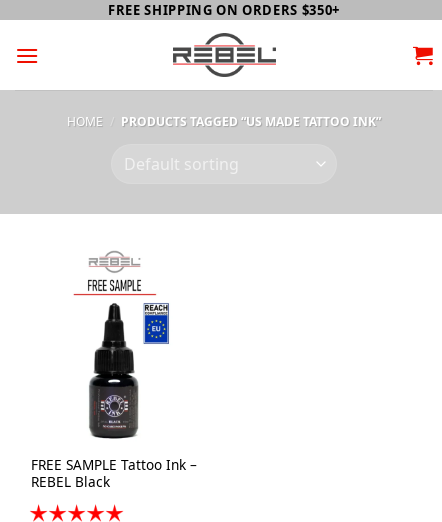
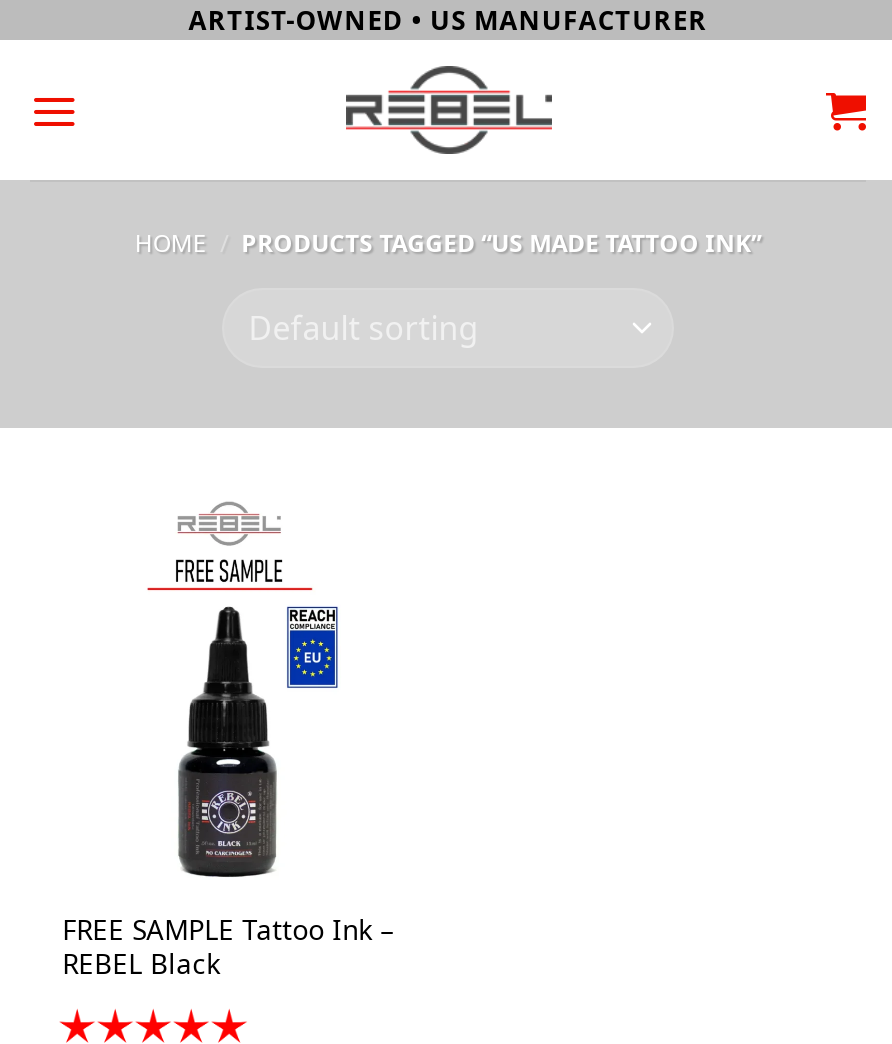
[108,1,340,19] FREE SHIPPING ON ORDERS $350+ -> [188,2,708,38] ARTIST-OWNED • US MANUFACTURER

